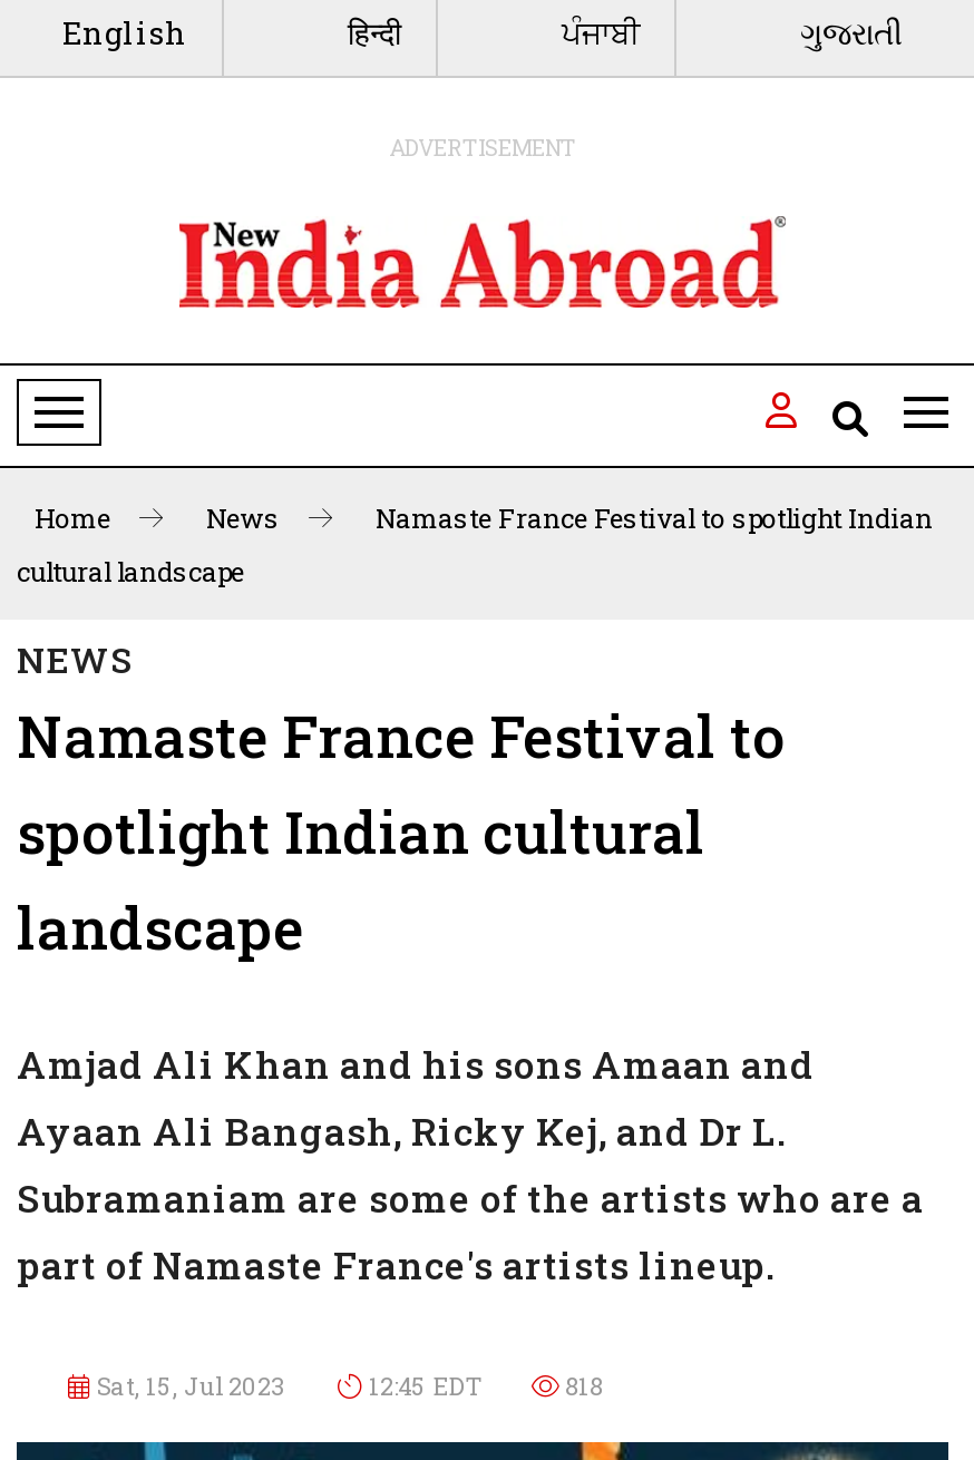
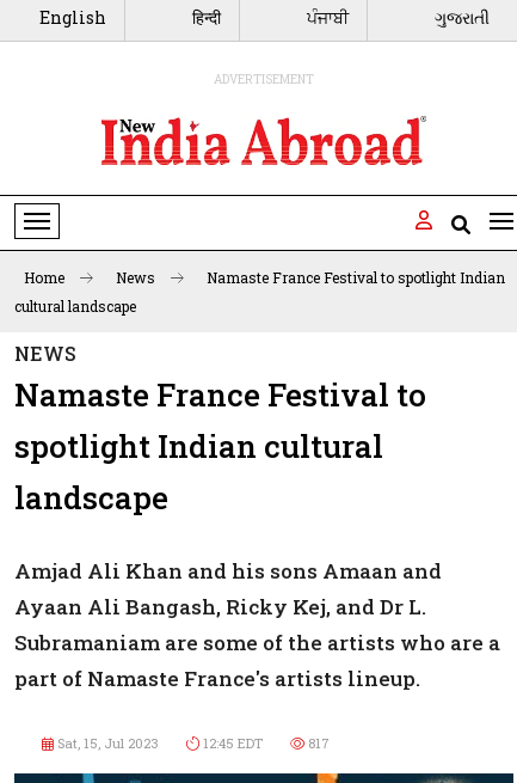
[558,1369,616,1402] 818 -> [304,734,337,752] 817

